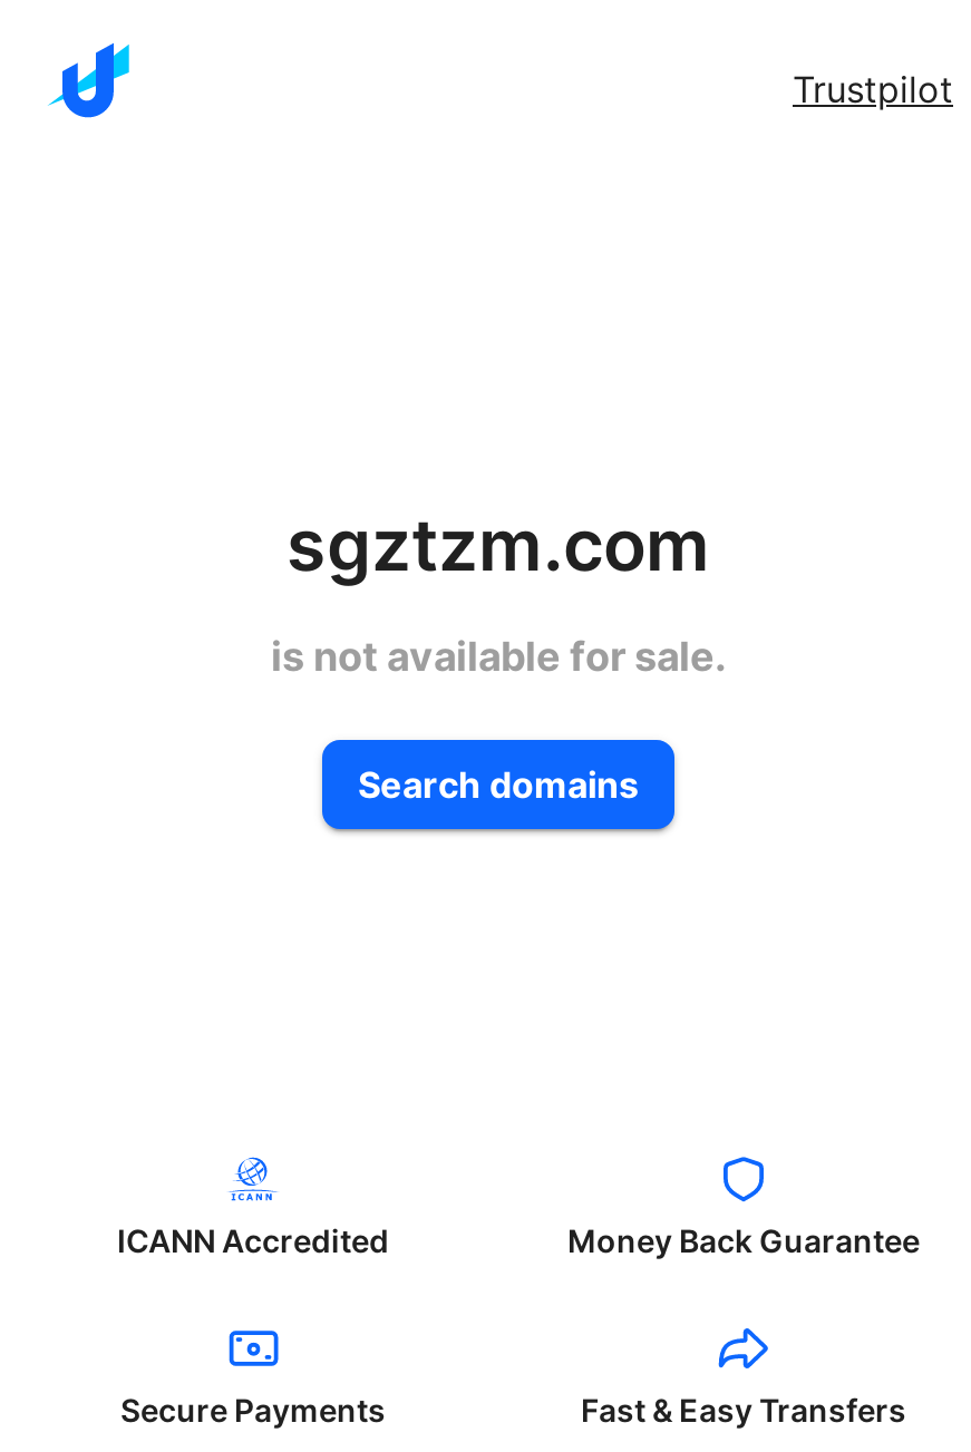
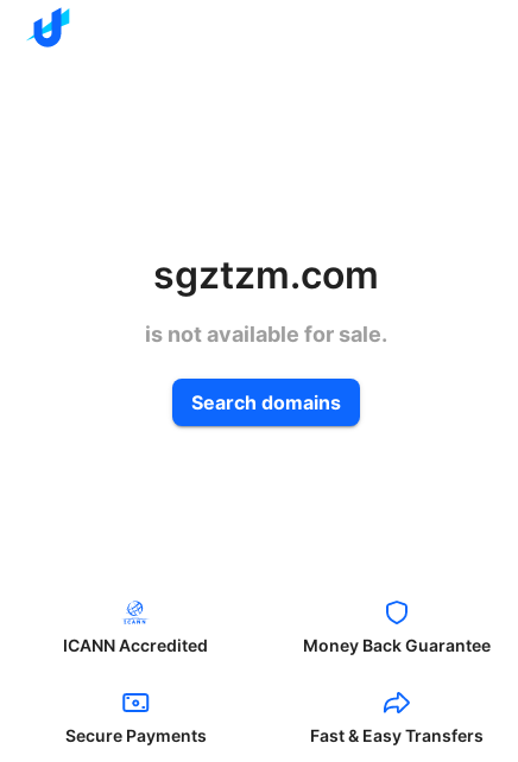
[793,67,953,111] Trustpilot -> none

